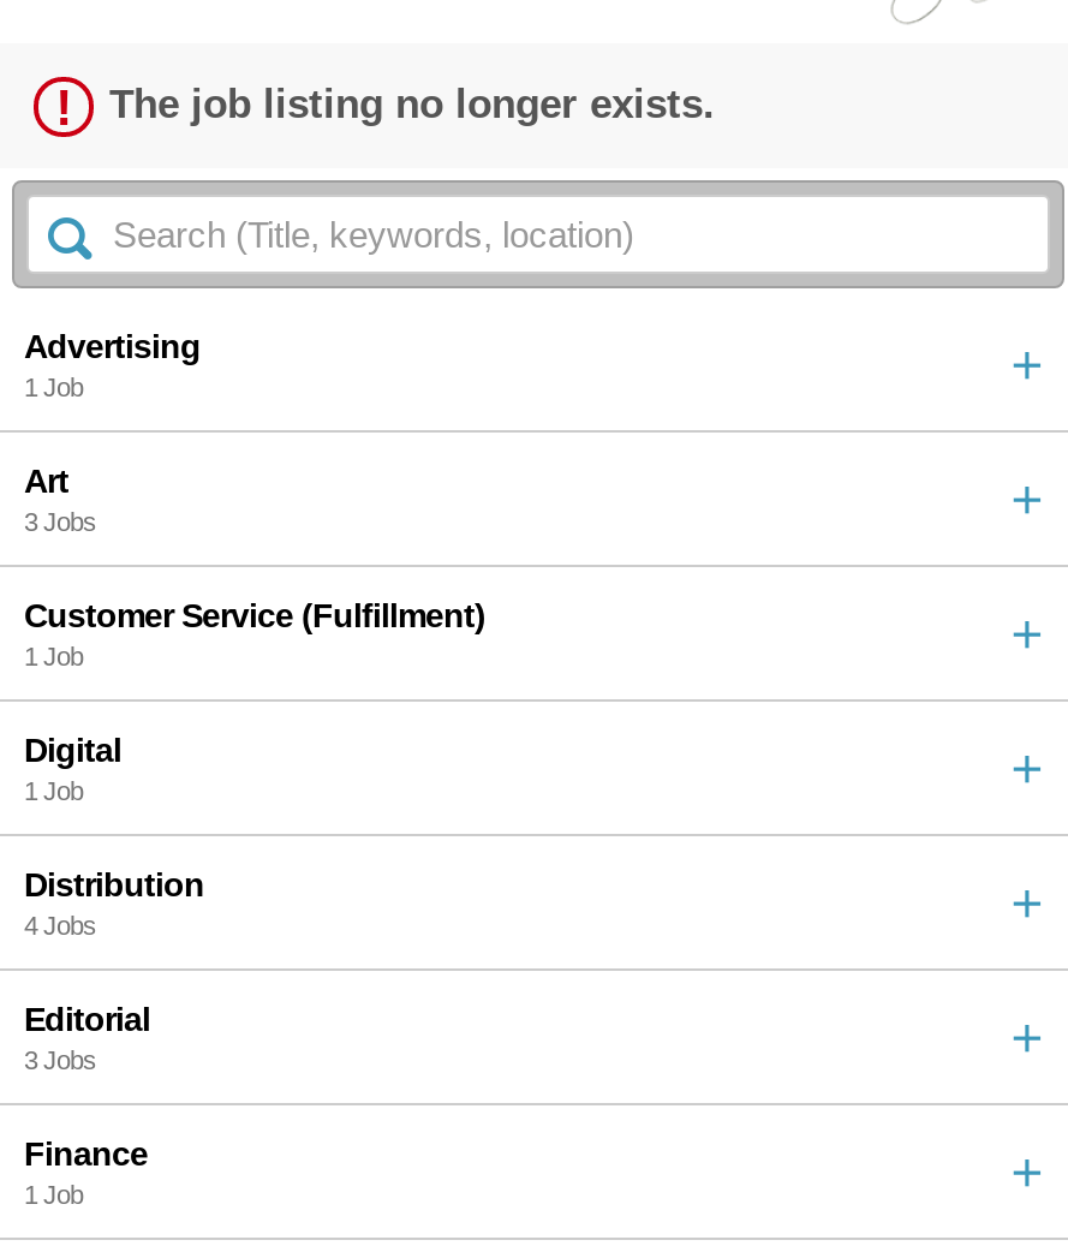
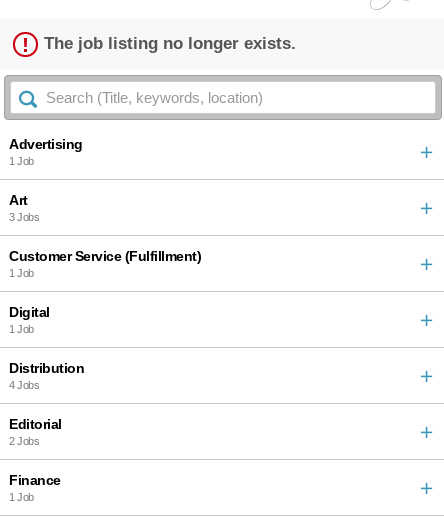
[24,1046,96,1075] 3 Jobs -> [9,435,39,447] 2 Jobs

